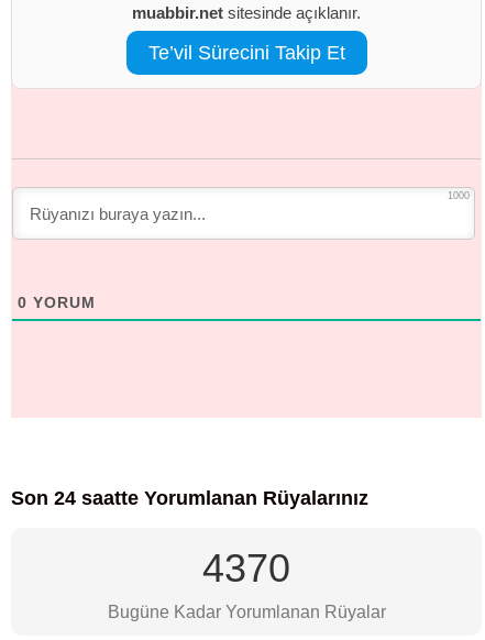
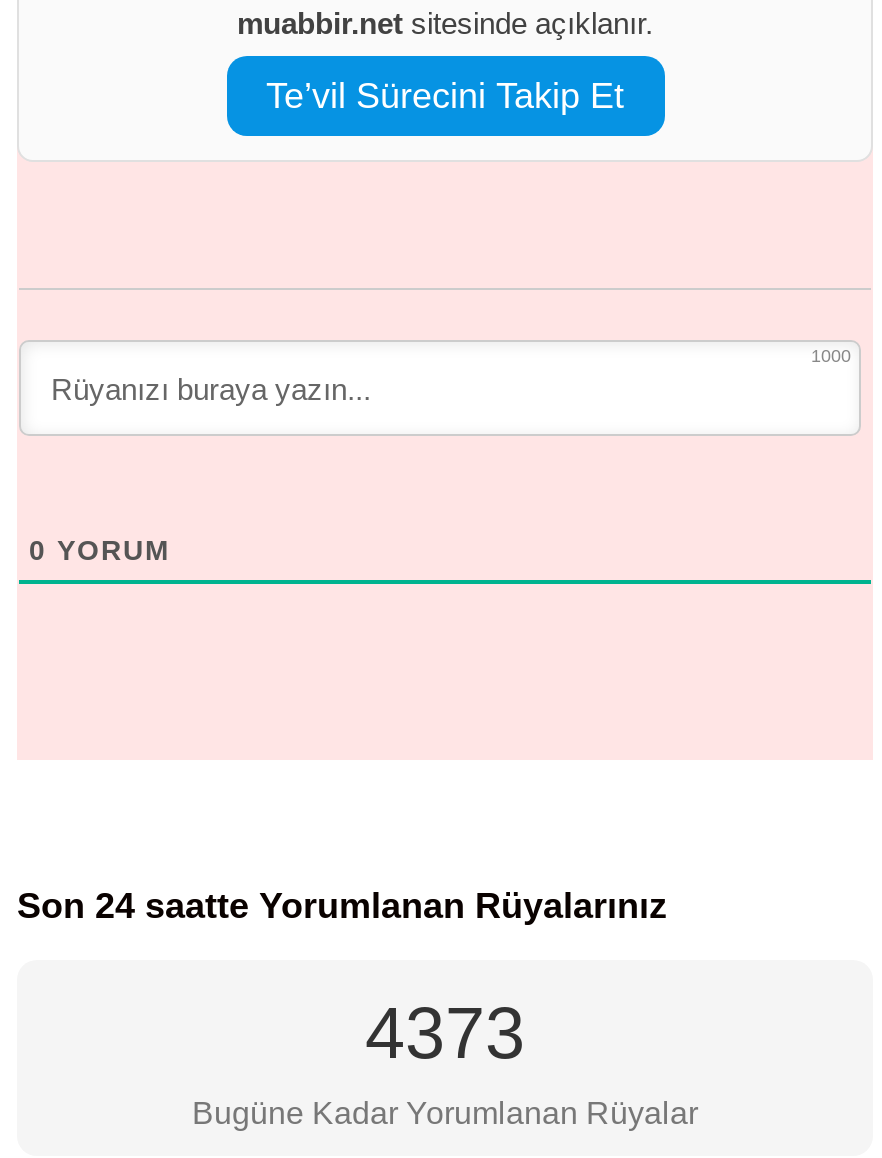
[202,545,290,590] 4370 -> [365,992,525,1074] 4373

